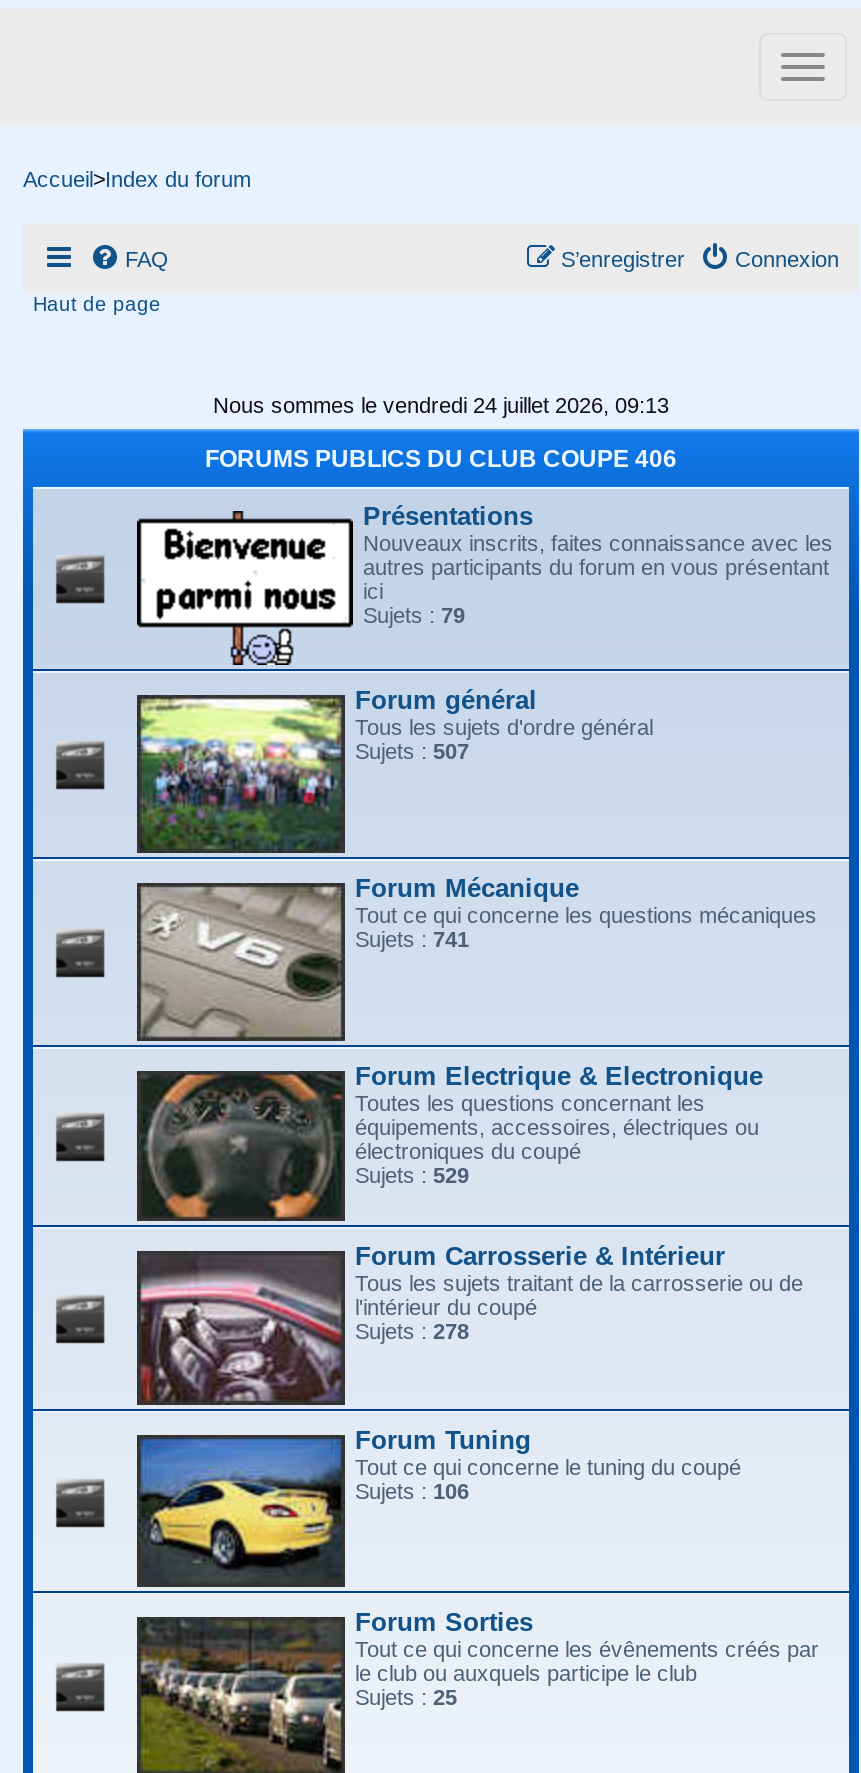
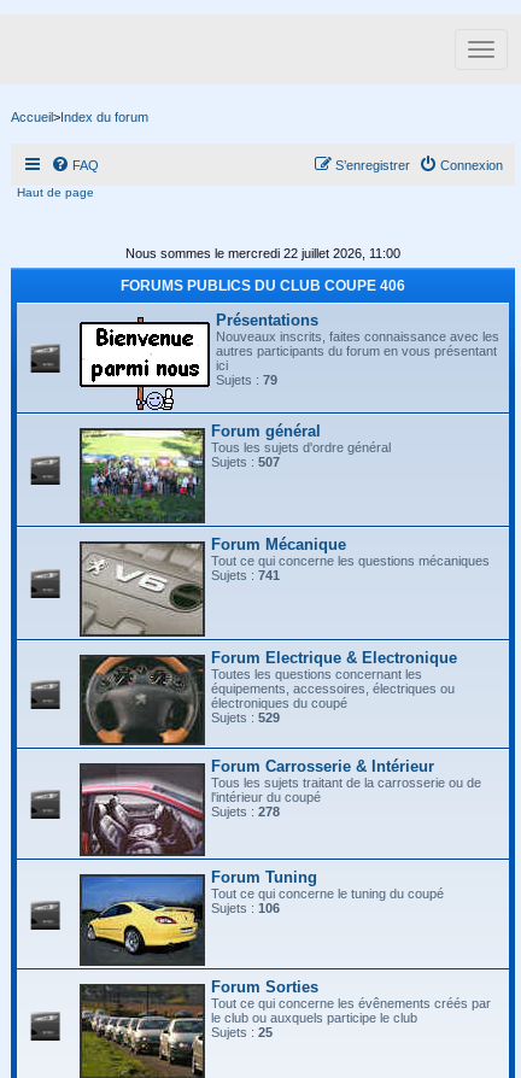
[213,392,669,416] Nous sommes le vendredi 24 juillet 2026, 09:13 -> [125,245,400,260] Nous sommes le mercredi 22 juillet 2026, 11:00

